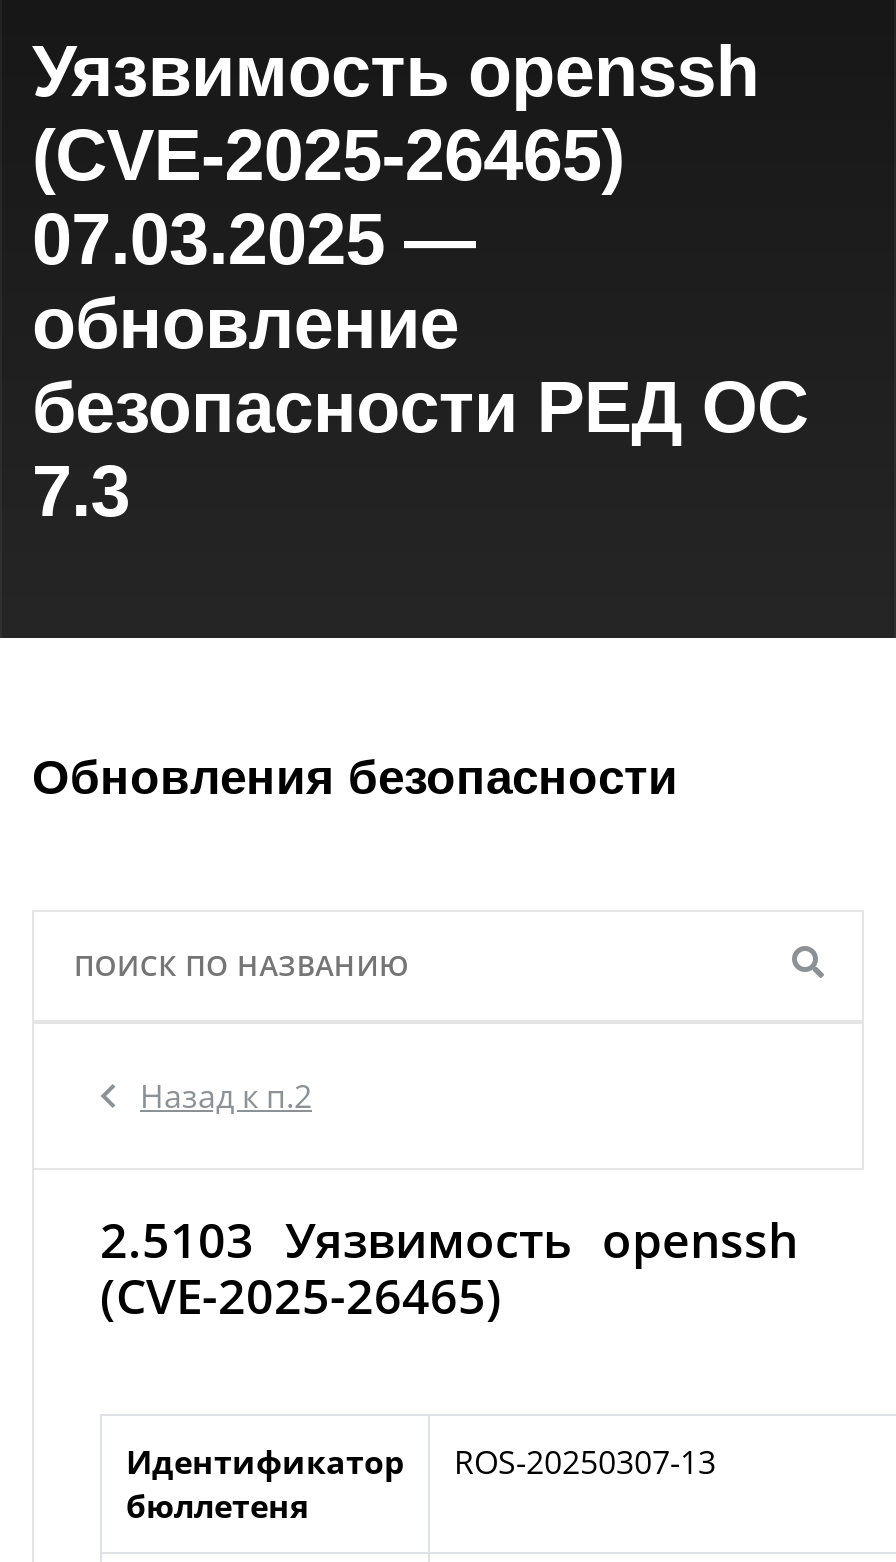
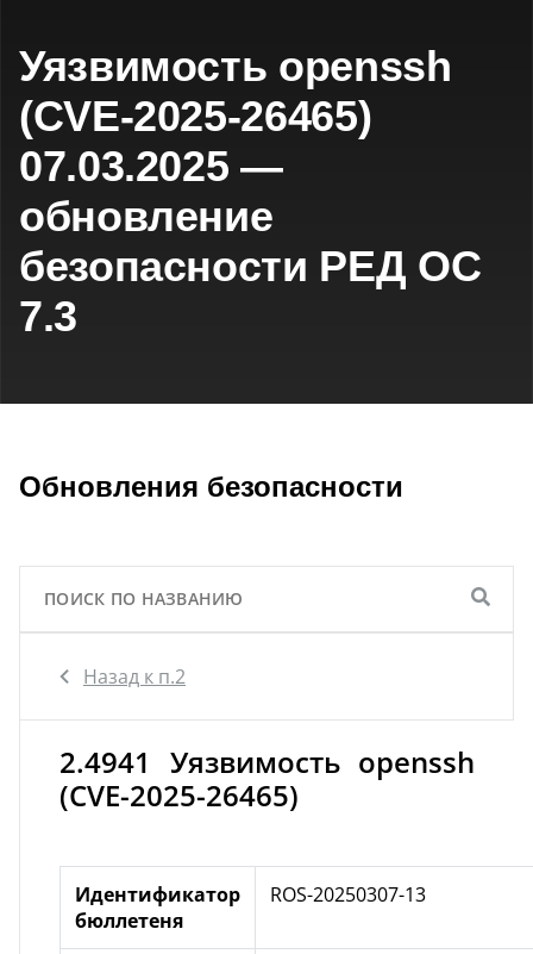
[100,1205,798,1271] 2.5103 Уязвимость openssh -> [59,742,475,781] 2.4941 Уязвимость openssh

